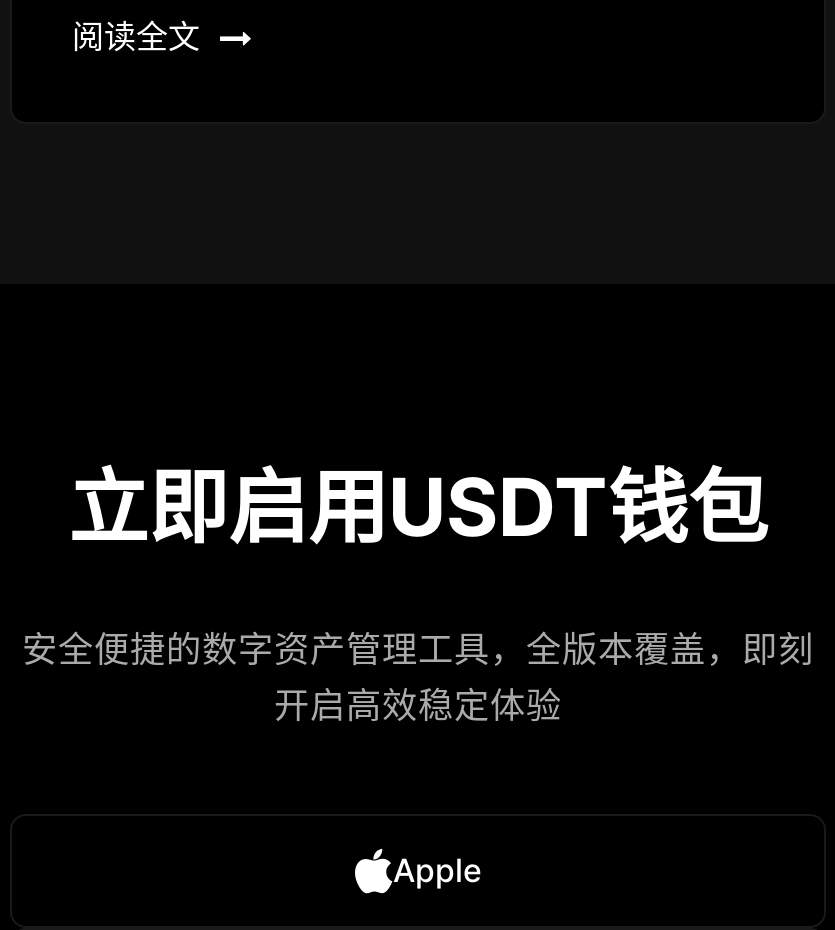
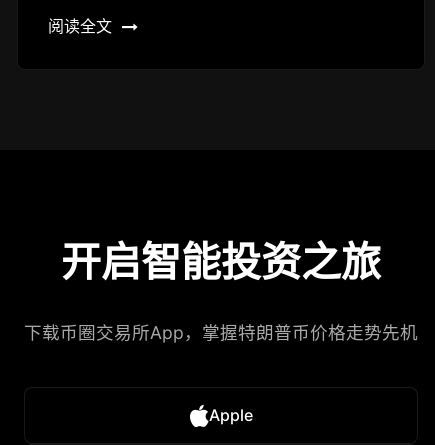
[68,458,768,556] 立即启用USDT钱包 -> [61,237,381,286] 开启智能投资之旅
[22,628,814,726] 安全便捷的数字资产管理工具，全版本覆盖，即刻 | 开启高效稳定体验 -> [24,322,418,343] 下载币圈交易所App，掌握特朗普币价格走势先机

